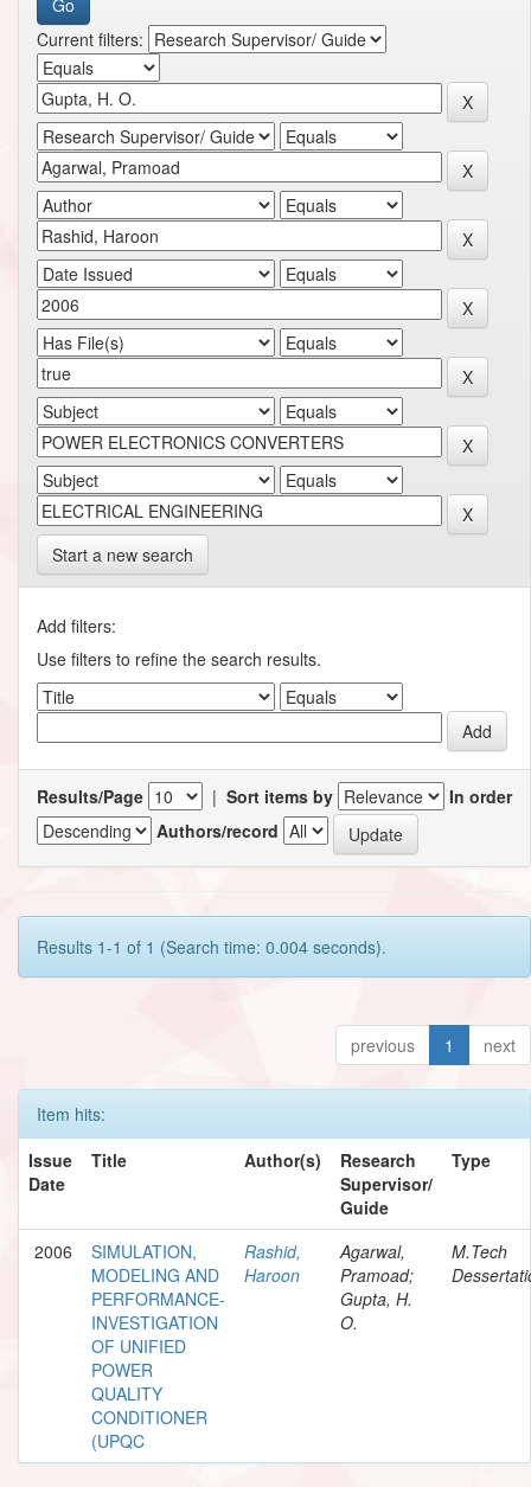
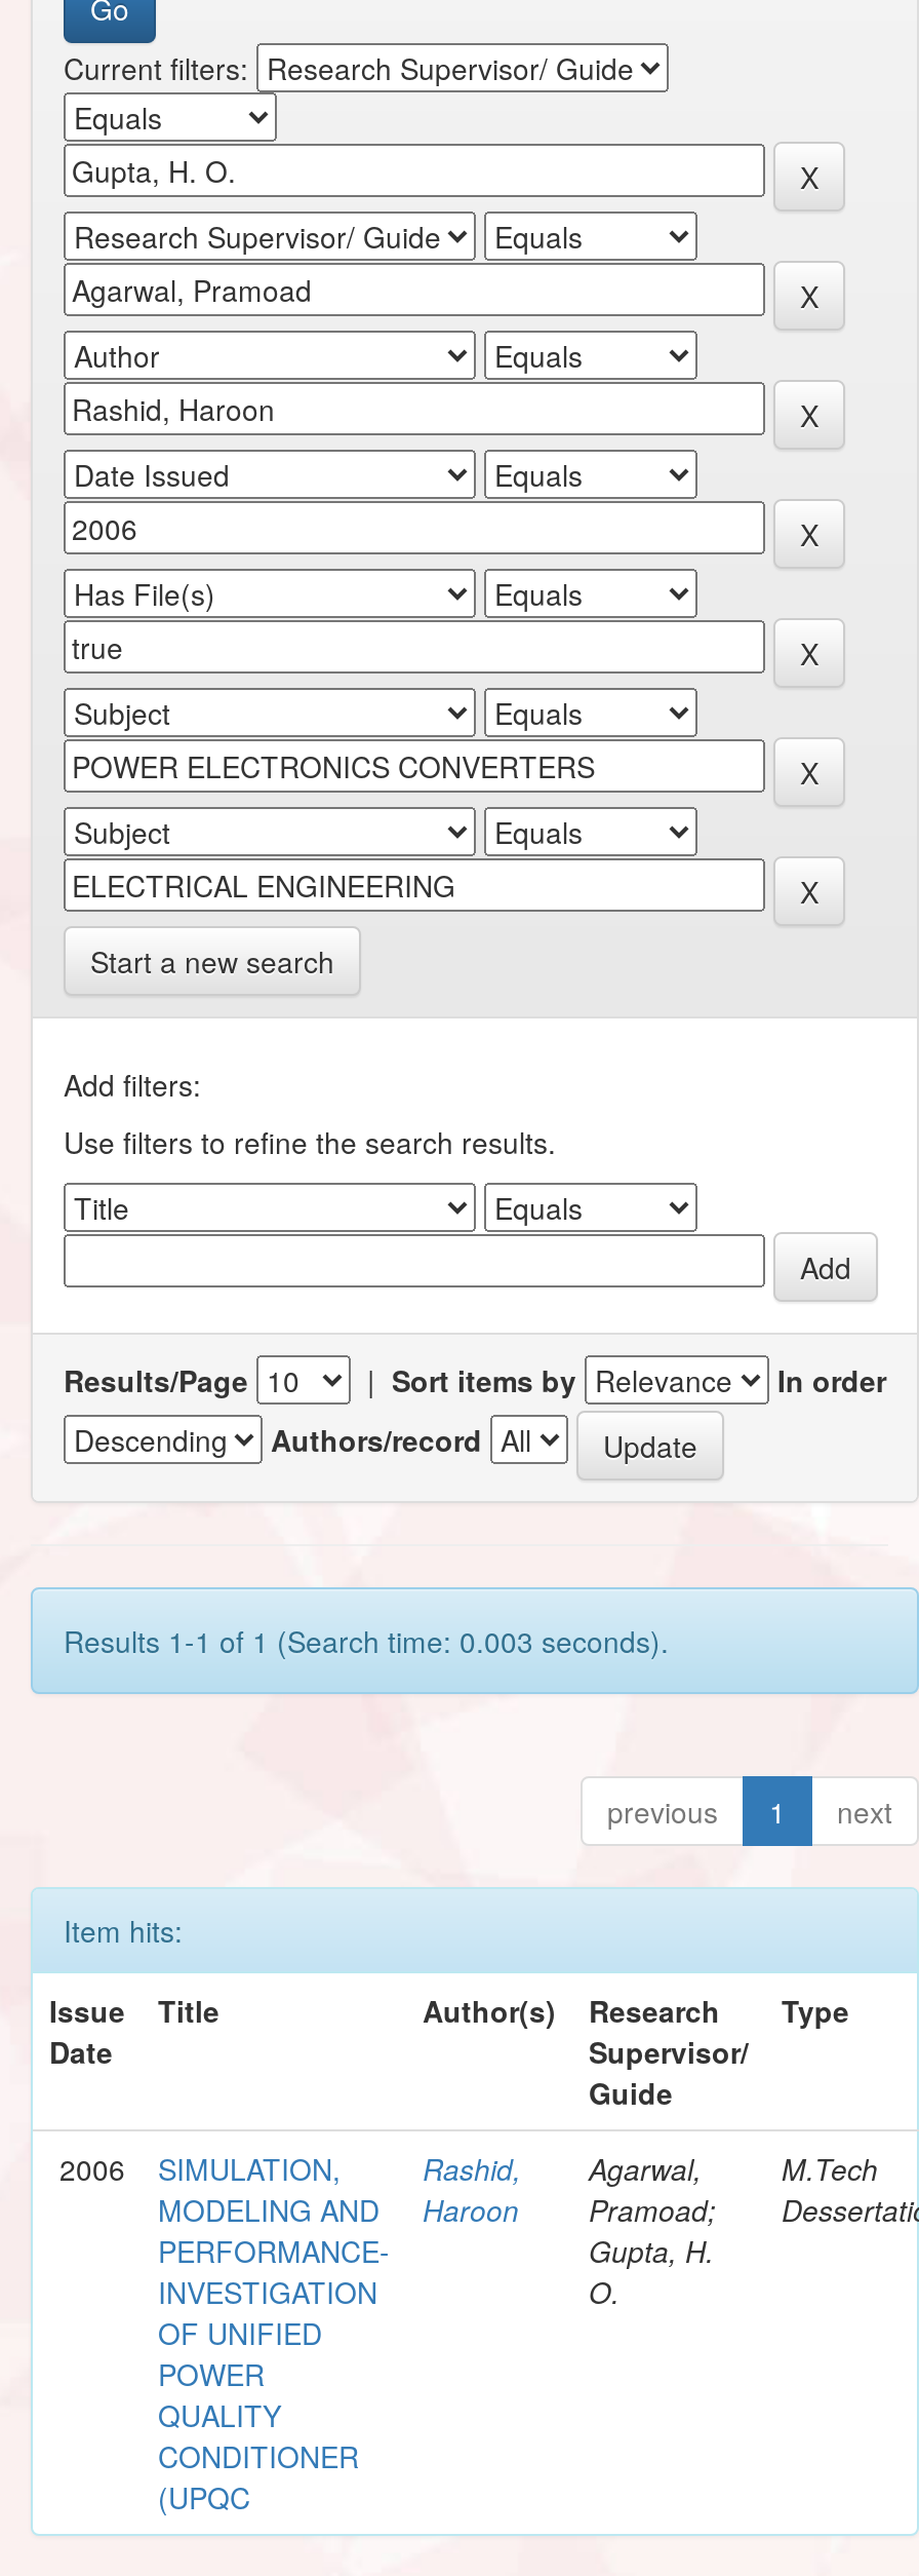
[37,934,386,958] Results 1-1 of 1 (Search time: 0.004 seconds). -> [64,1619,669,1660] Results 1-1 of 1 (Search time: 0.003 seconds).

